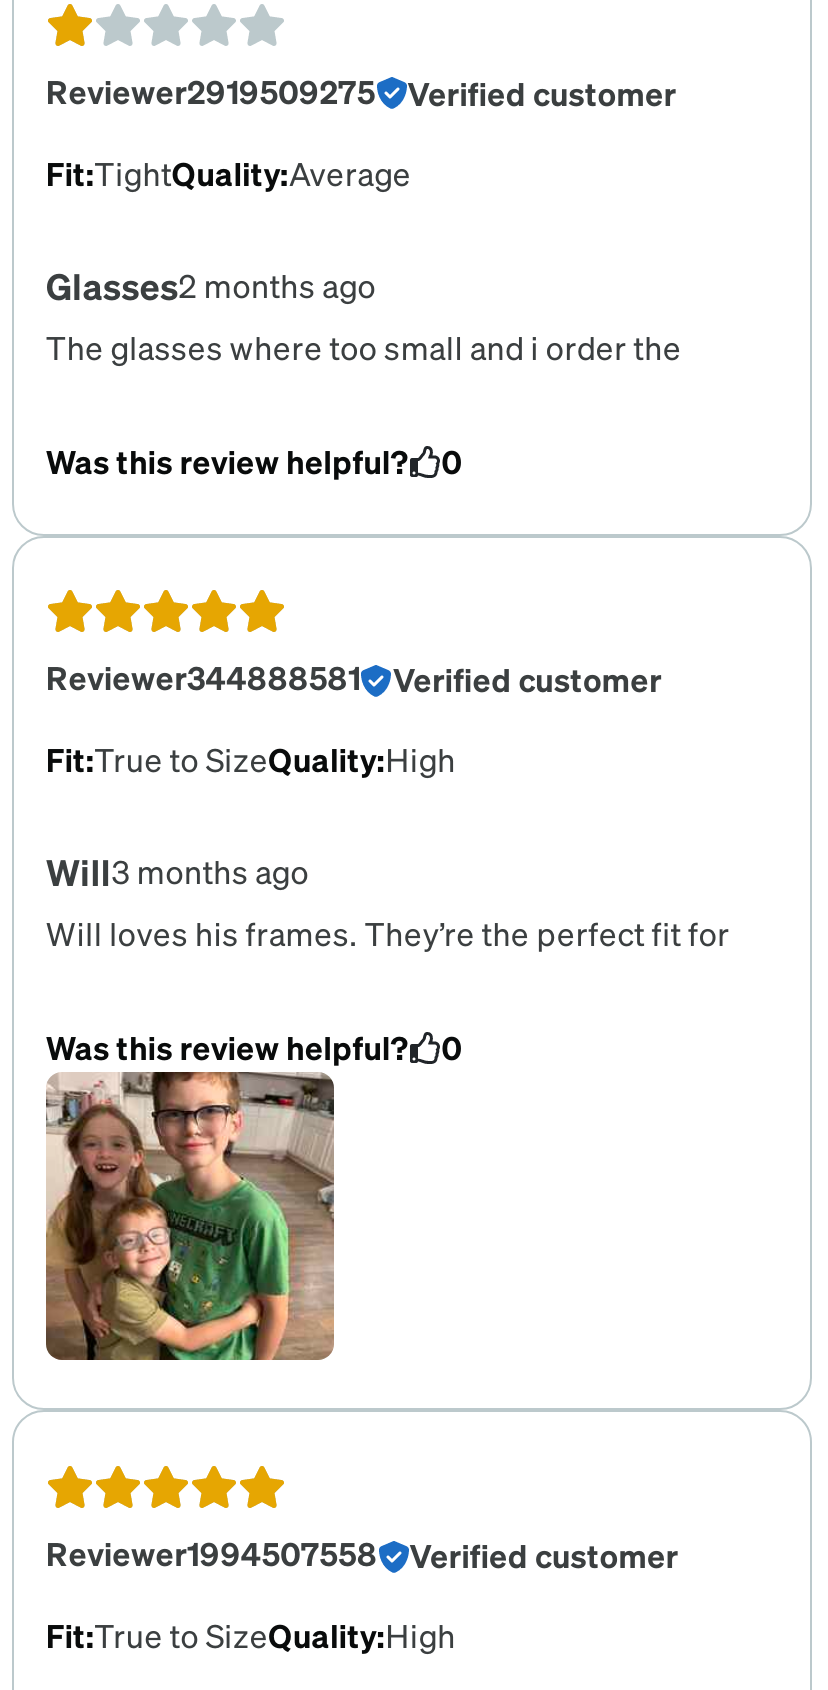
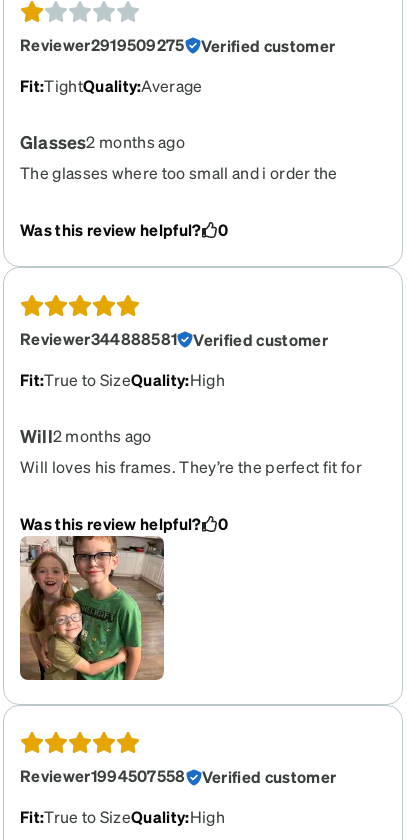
[46,849,309,895] Will3 months ago -> [20,424,152,447] Will2 months ago

